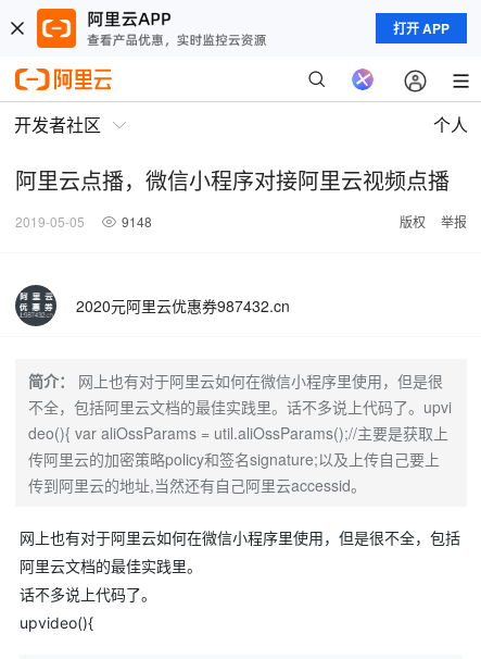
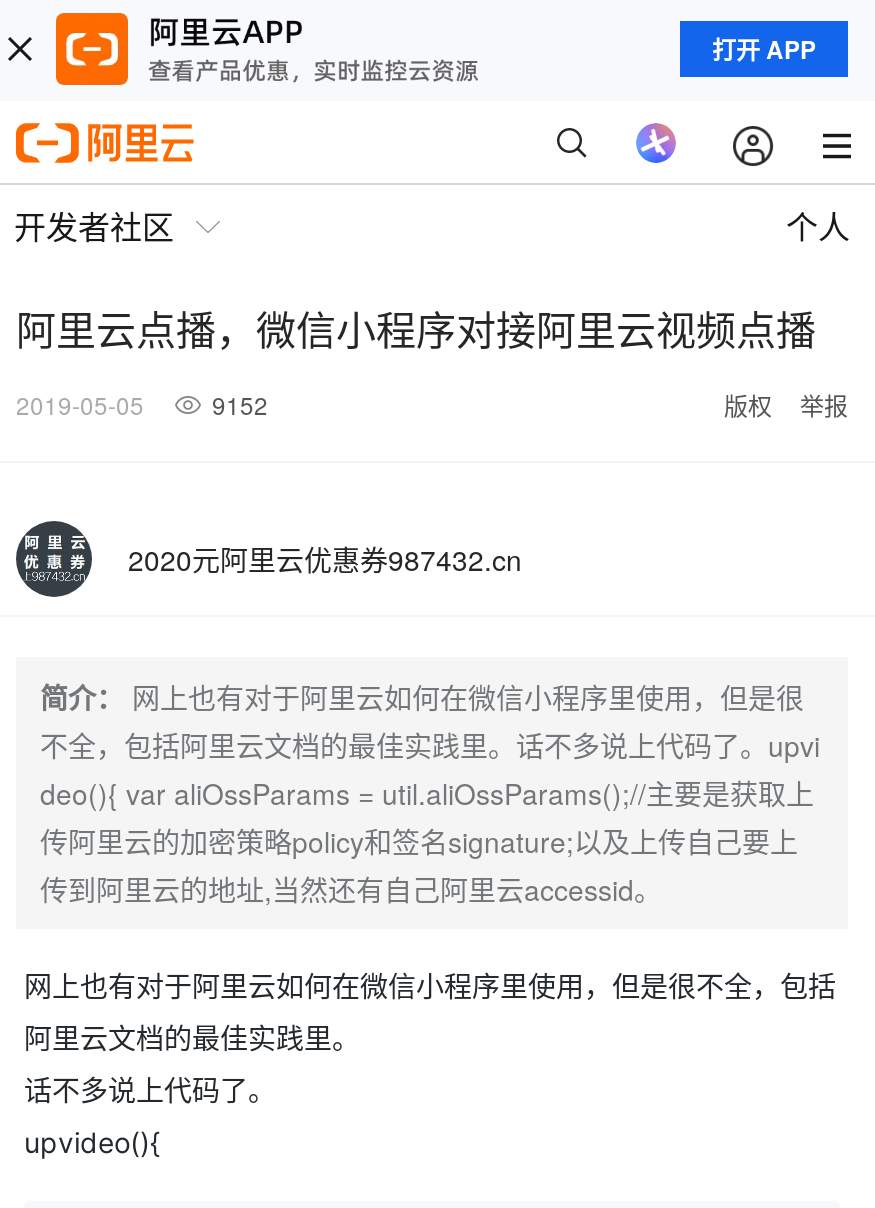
[15,212,152,231] 2019-05-05 9148 -> [16,387,268,421] 2019-05-05 9152

